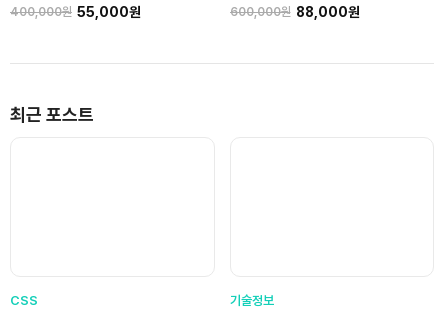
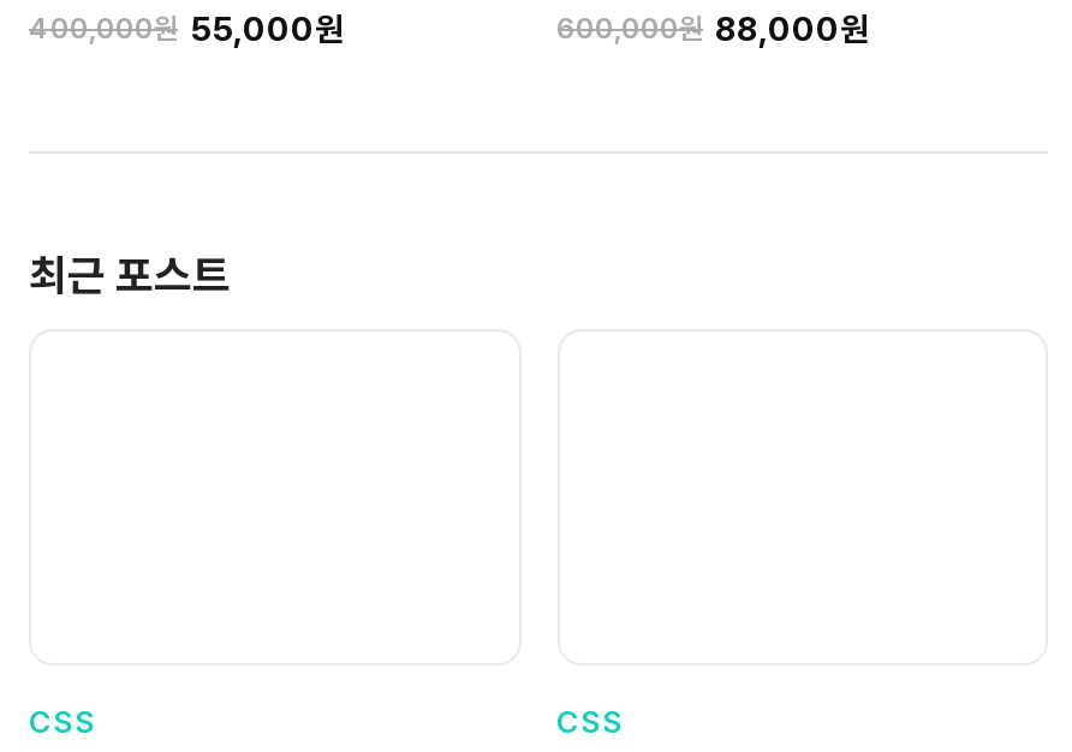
[229,293,273,308] 기술정보 -> [556,704,624,740] CSS

